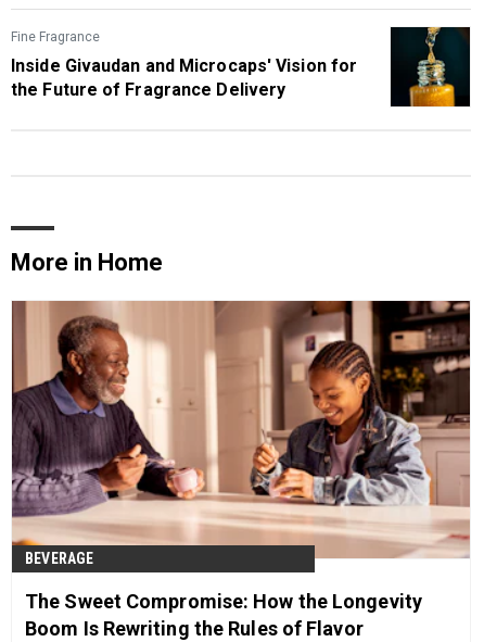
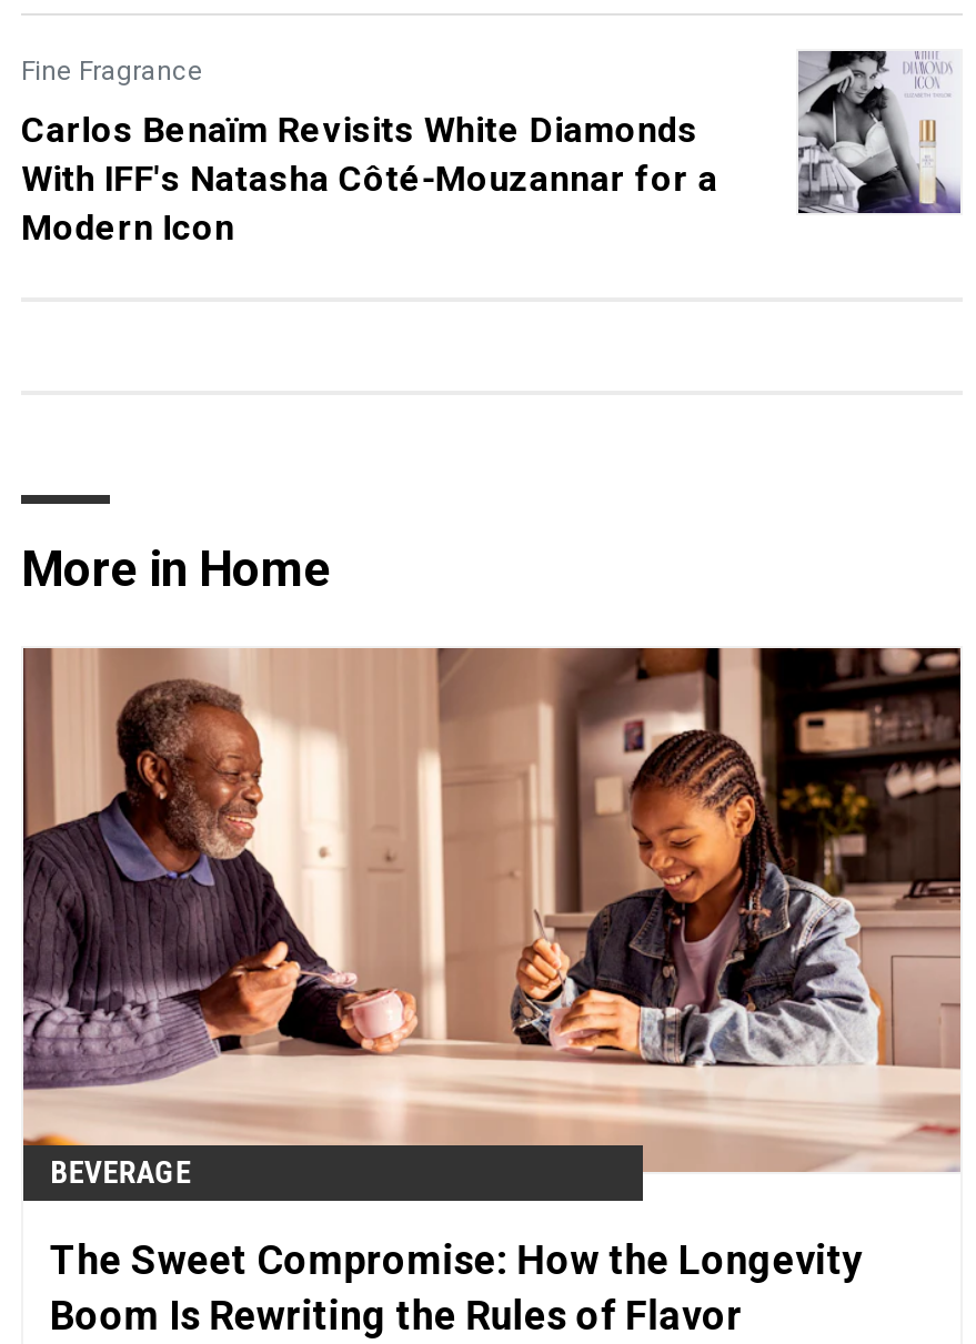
[11,26,471,108] [image] | Inside Givaudan and Microcaps' Vision for | the Future of Fragrance Delivery -> [21,48,963,247] [image] | Carlos Benaïm Revisits White Diamonds | With IFF's Natasha Côté-Mouzannar for a | Modern Icon

